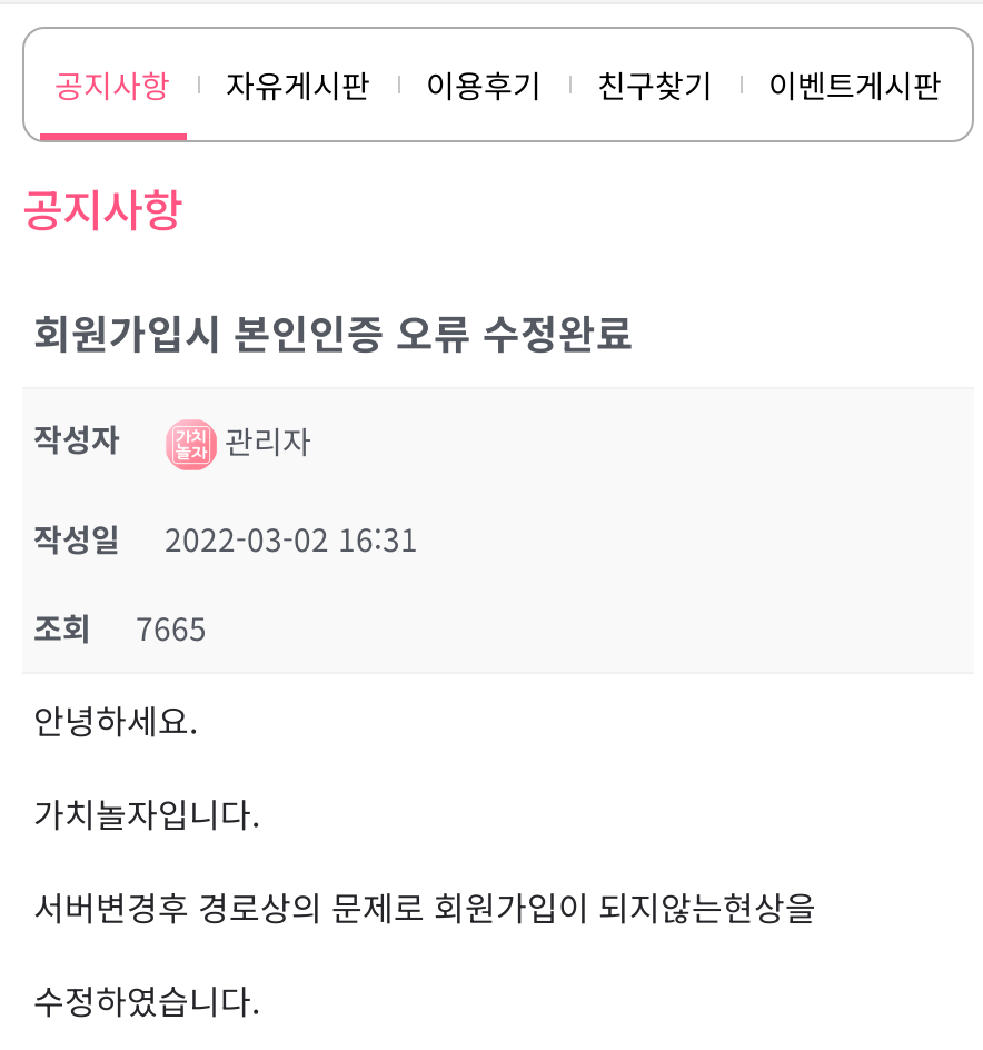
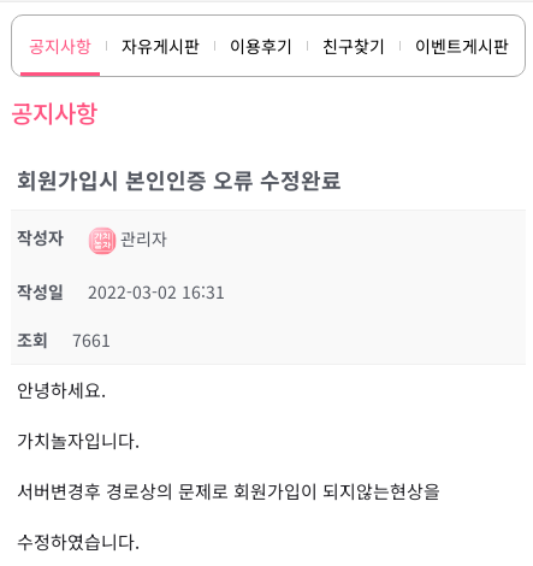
[33,606,207,650] 조회 7665 -> [17,328,111,352] 조회 7661

